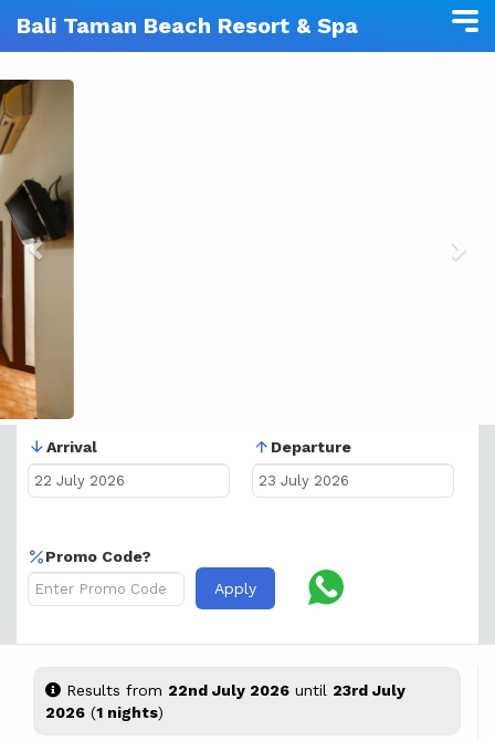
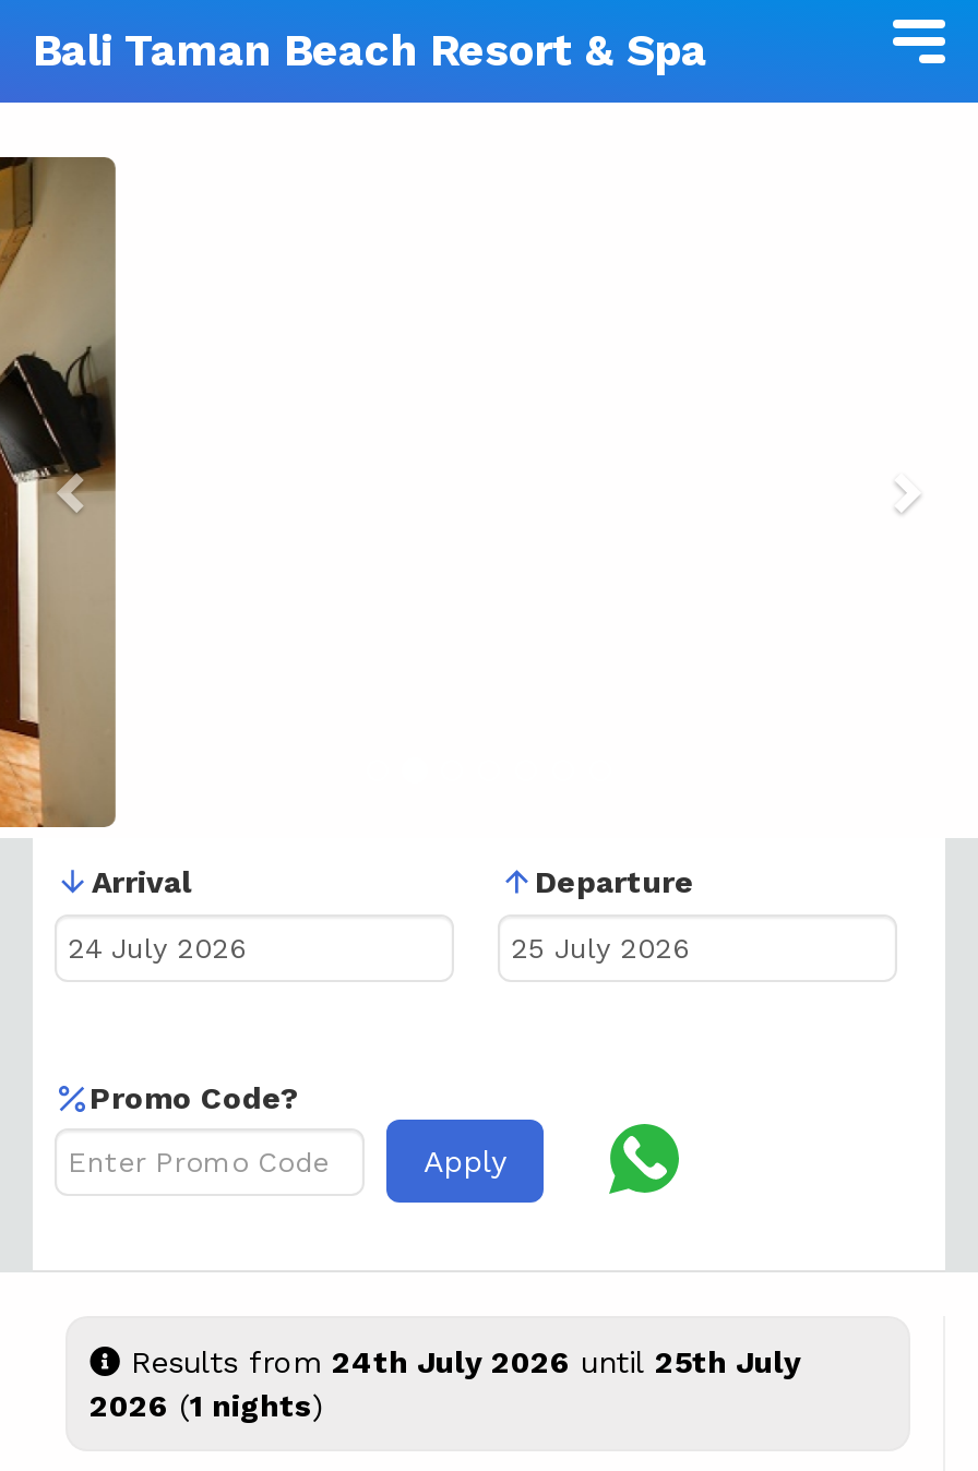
[3,81,75,420] [image] -> [7,157,146,827] [image]
[61,681,406,699] Results from 22nd July 2026 until 23rd July -> [120,1344,801,1378] Results from 24th July 2026 until 25th July

